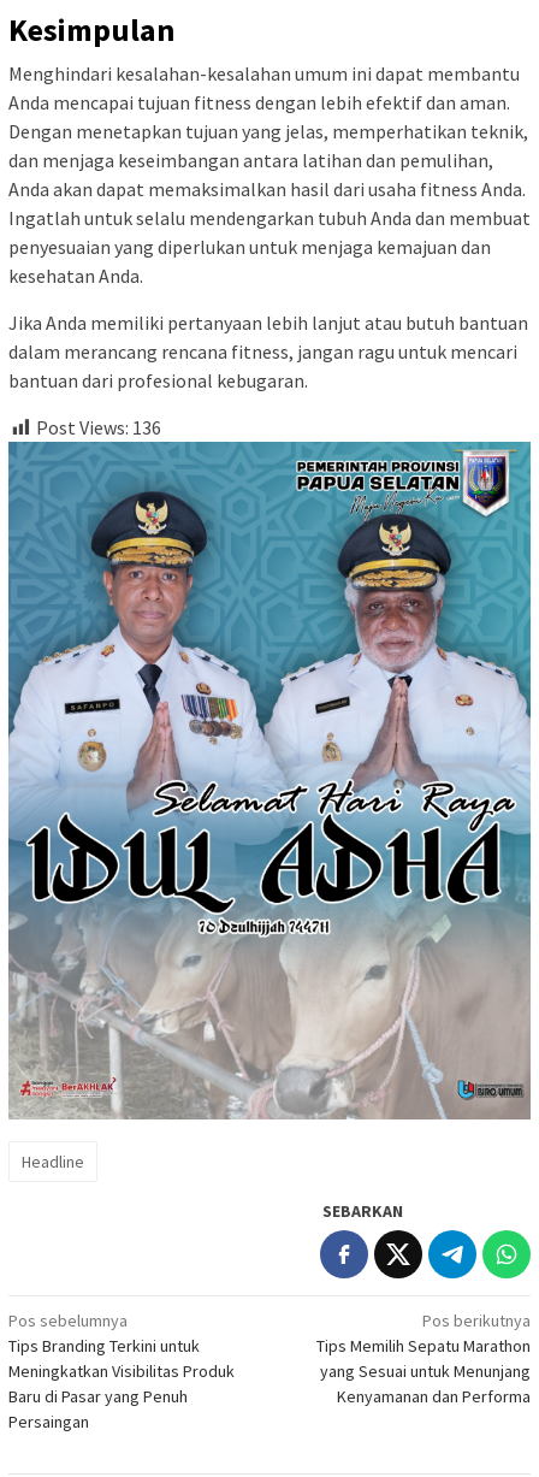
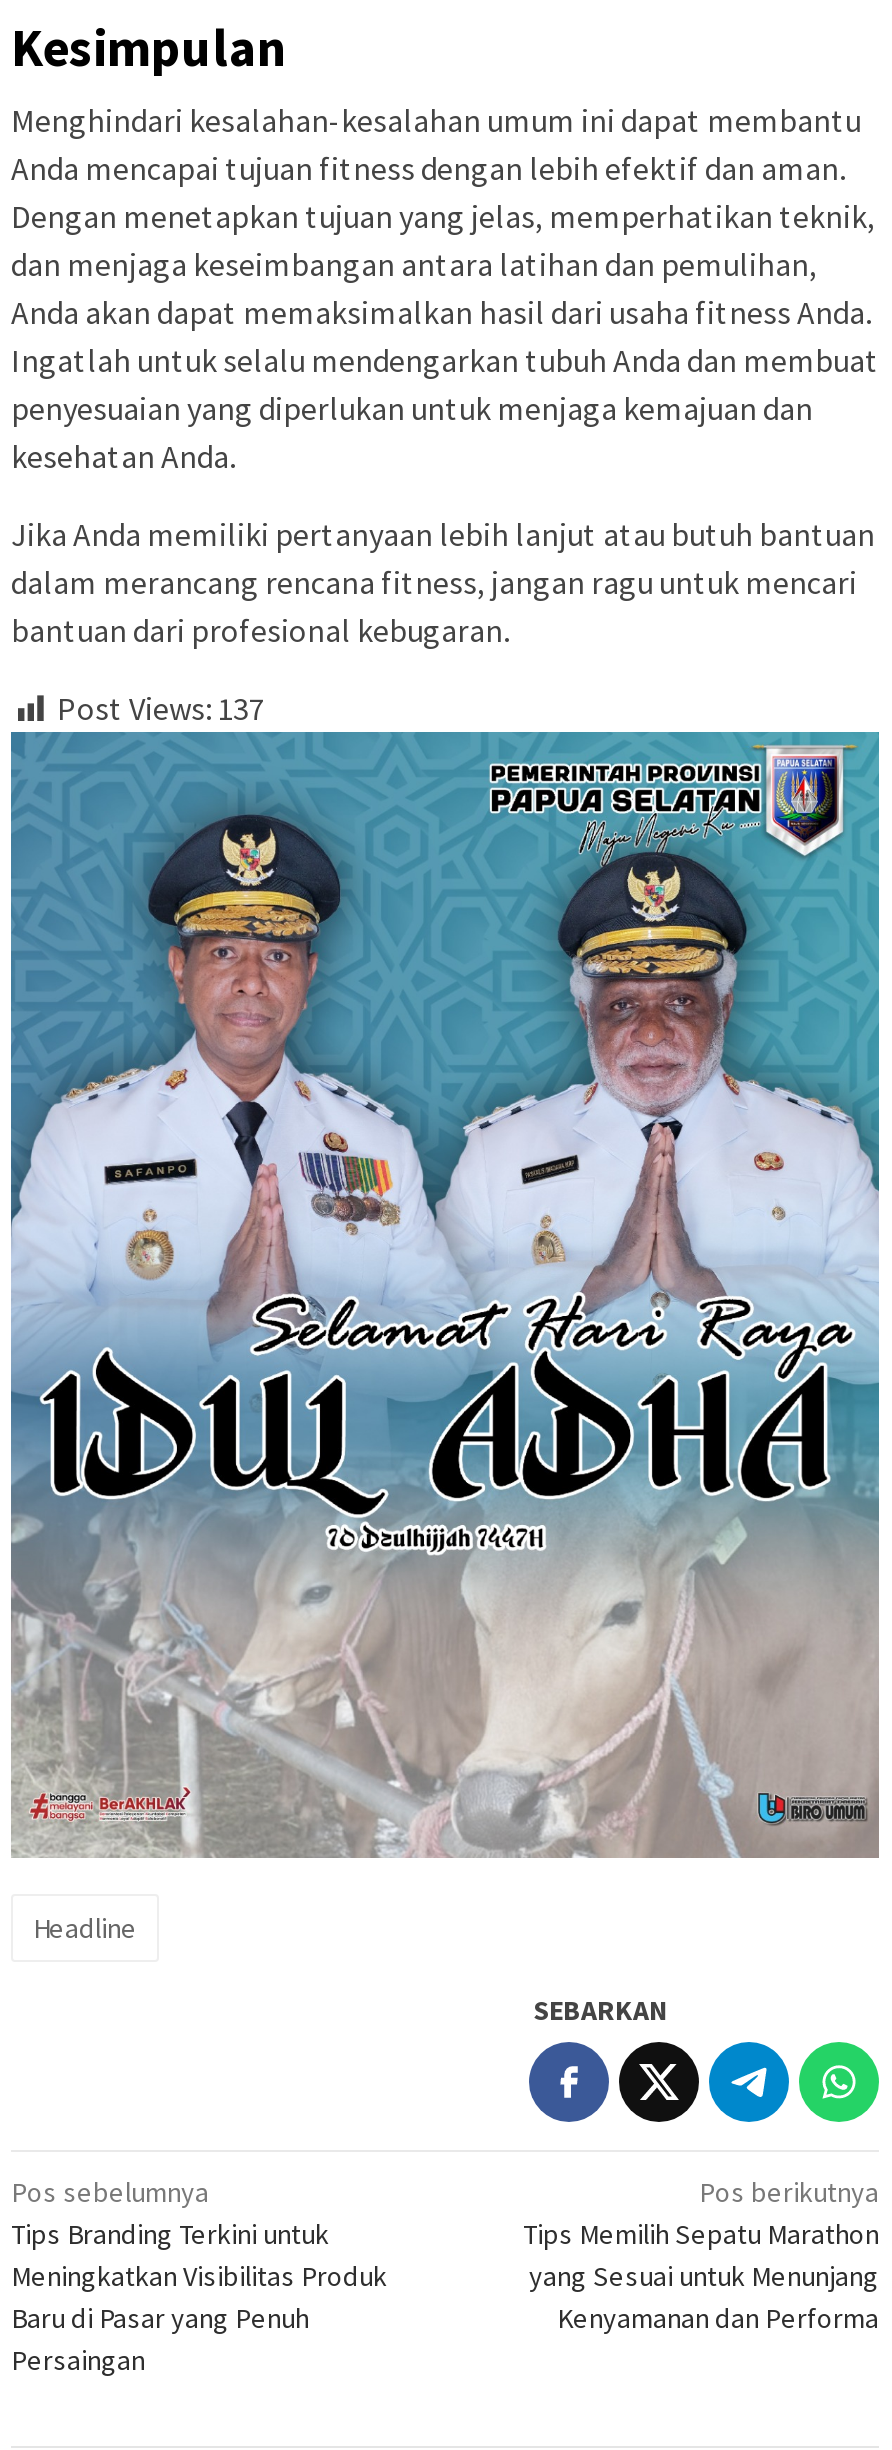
[36,416,161,440] Post Views: 136 -> [57,688,265,728] Post Views: 137

